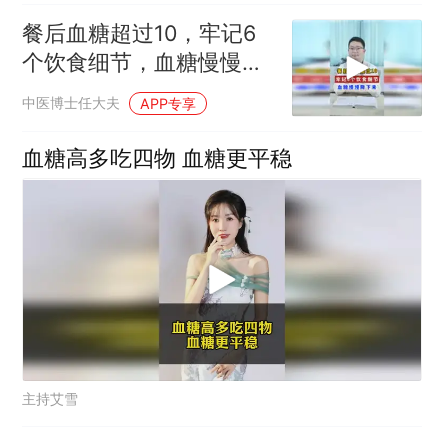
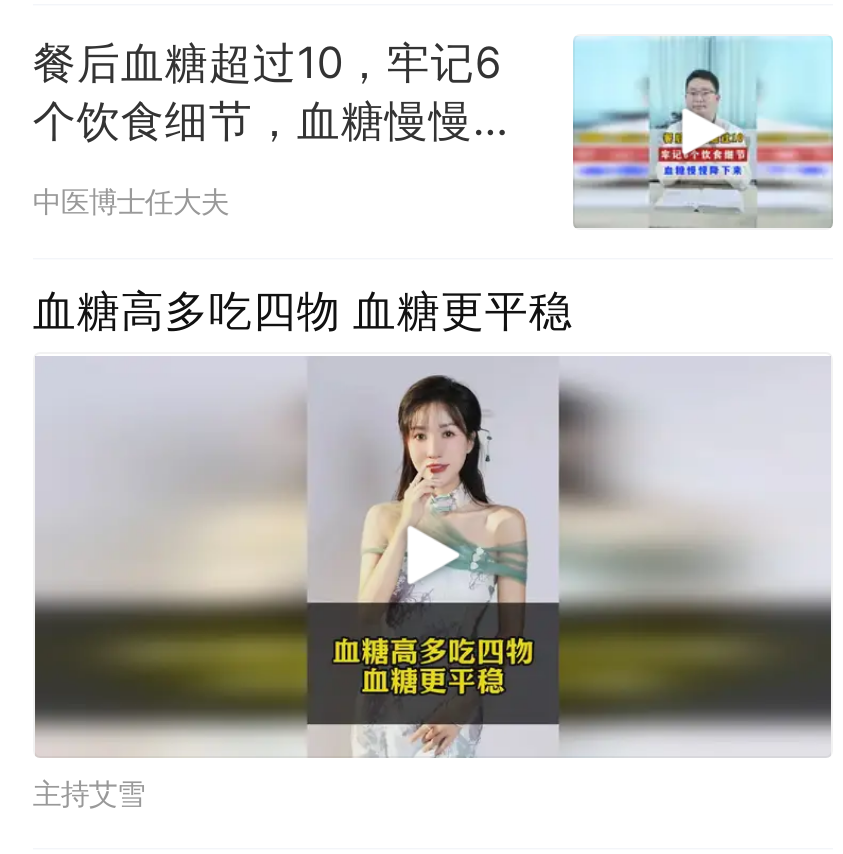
[140,95,196,112] APP专享 -> none

